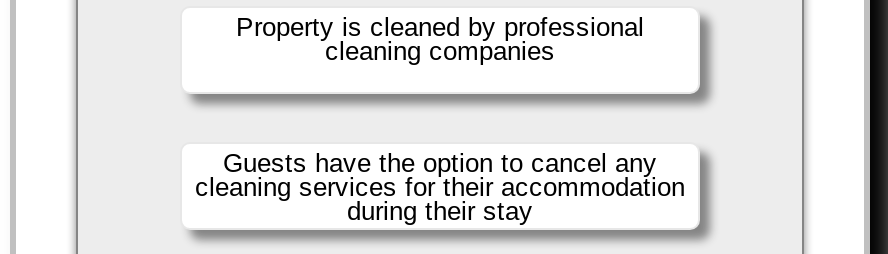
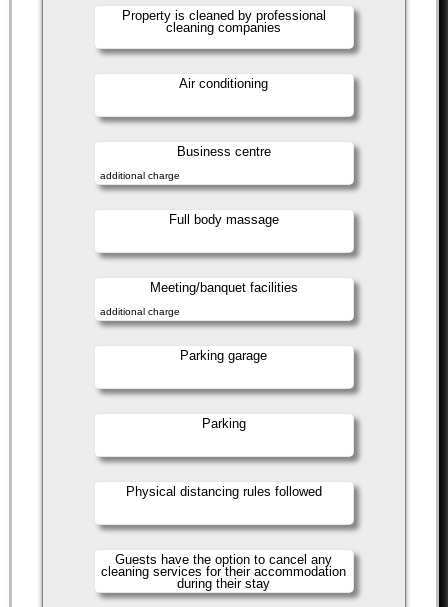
none -> [100,144,279,227] Business centre | additional charge | Full body massage
none -> [100,280,298,363] Meeting/banquet facilities | additional charge | Parking garage
none -> [126,484,322,499] Physical distancing rules followed
none -> [179,76,268,91] Air conditioning
none -> [202,416,246,431] Parking

